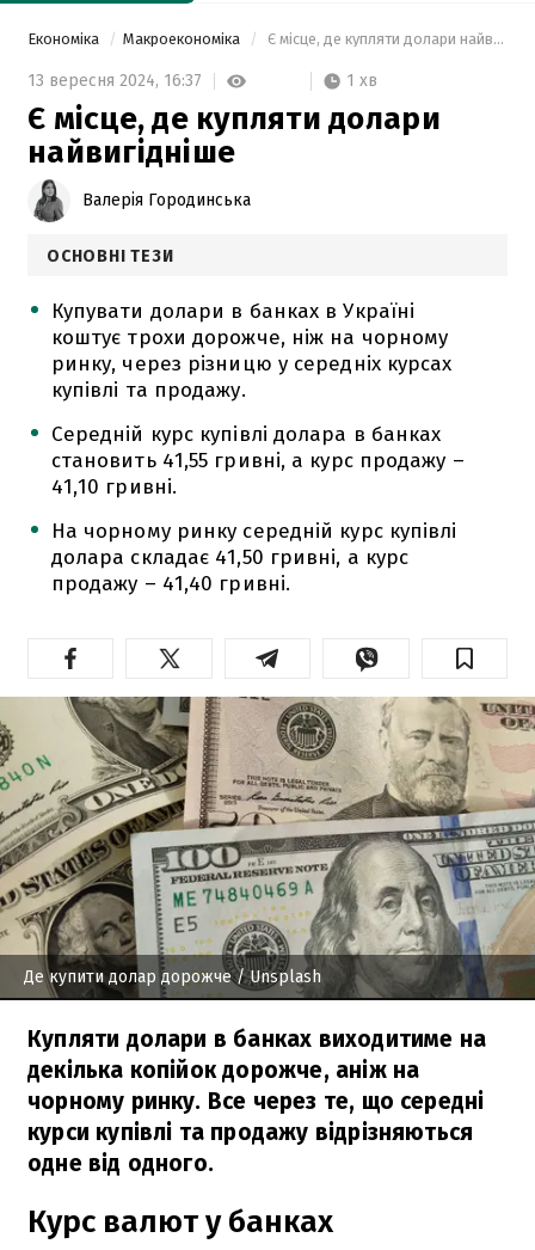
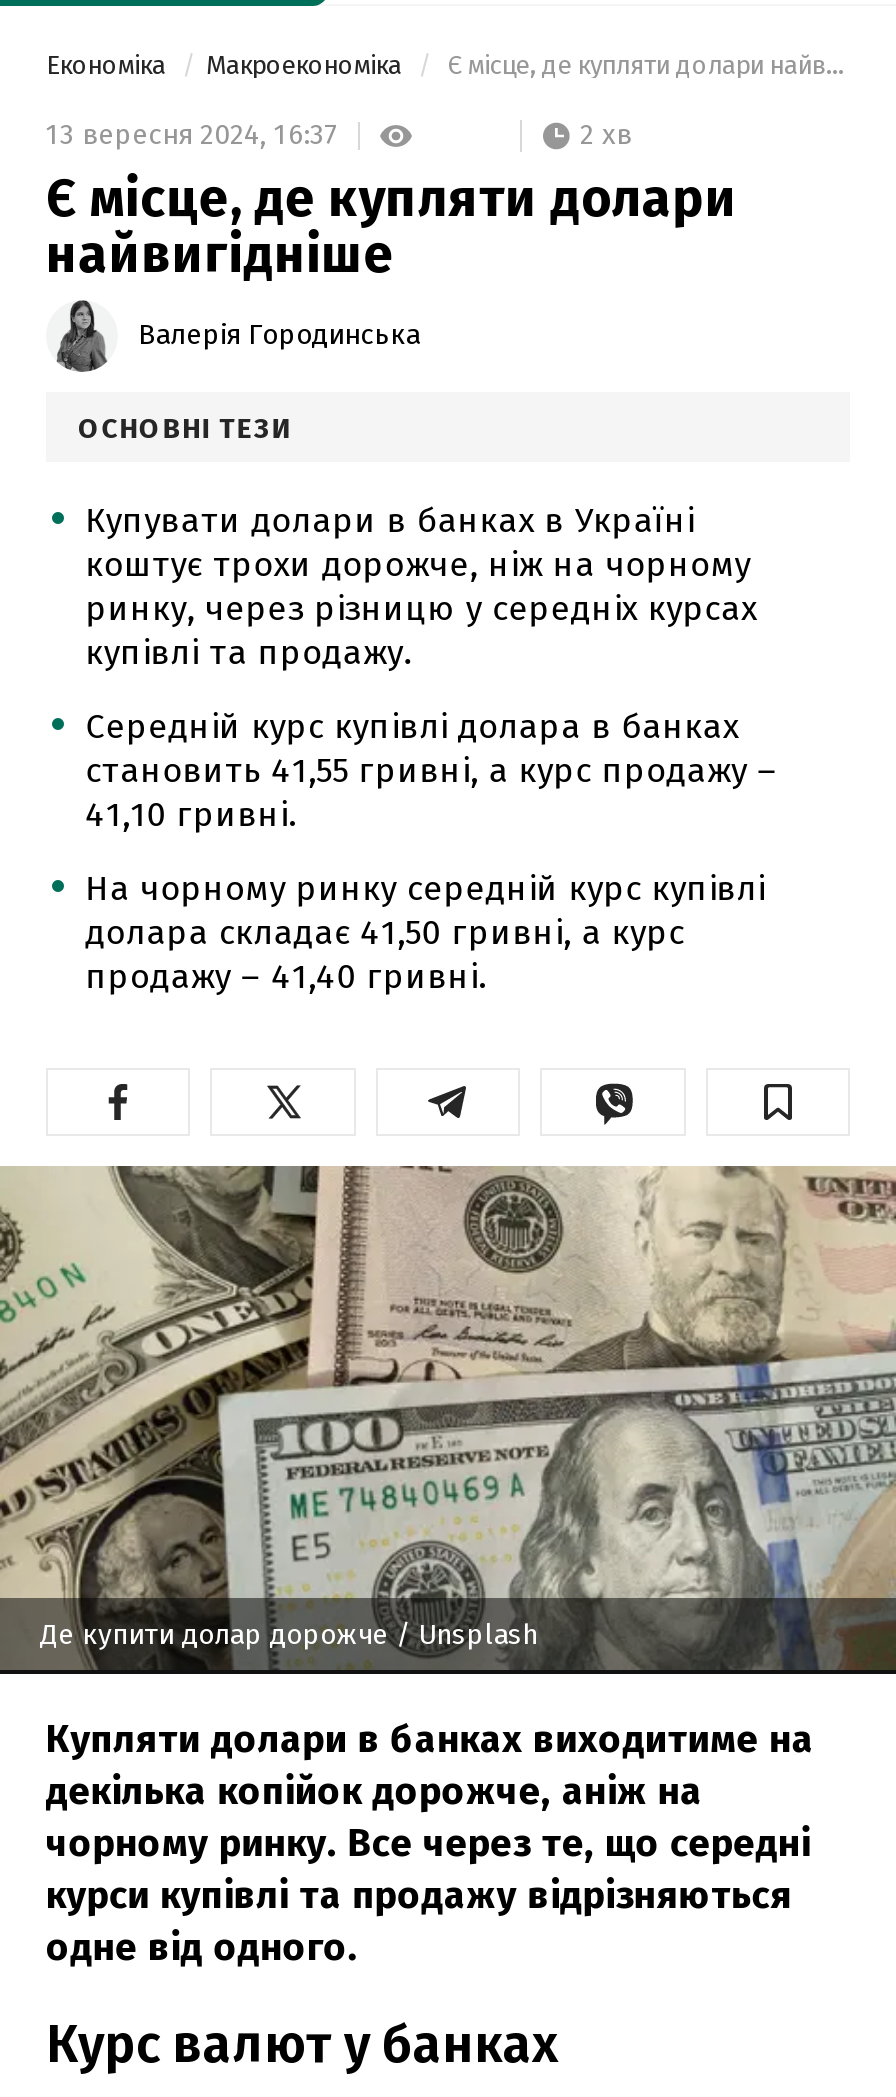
[346,71,377,91] 1 хв -> [580,118,632,152] 2 хв

